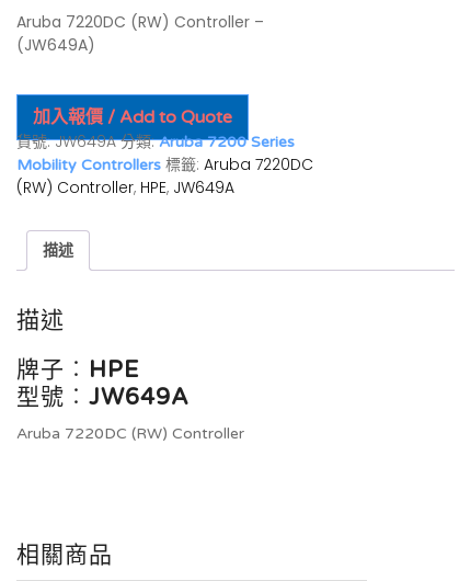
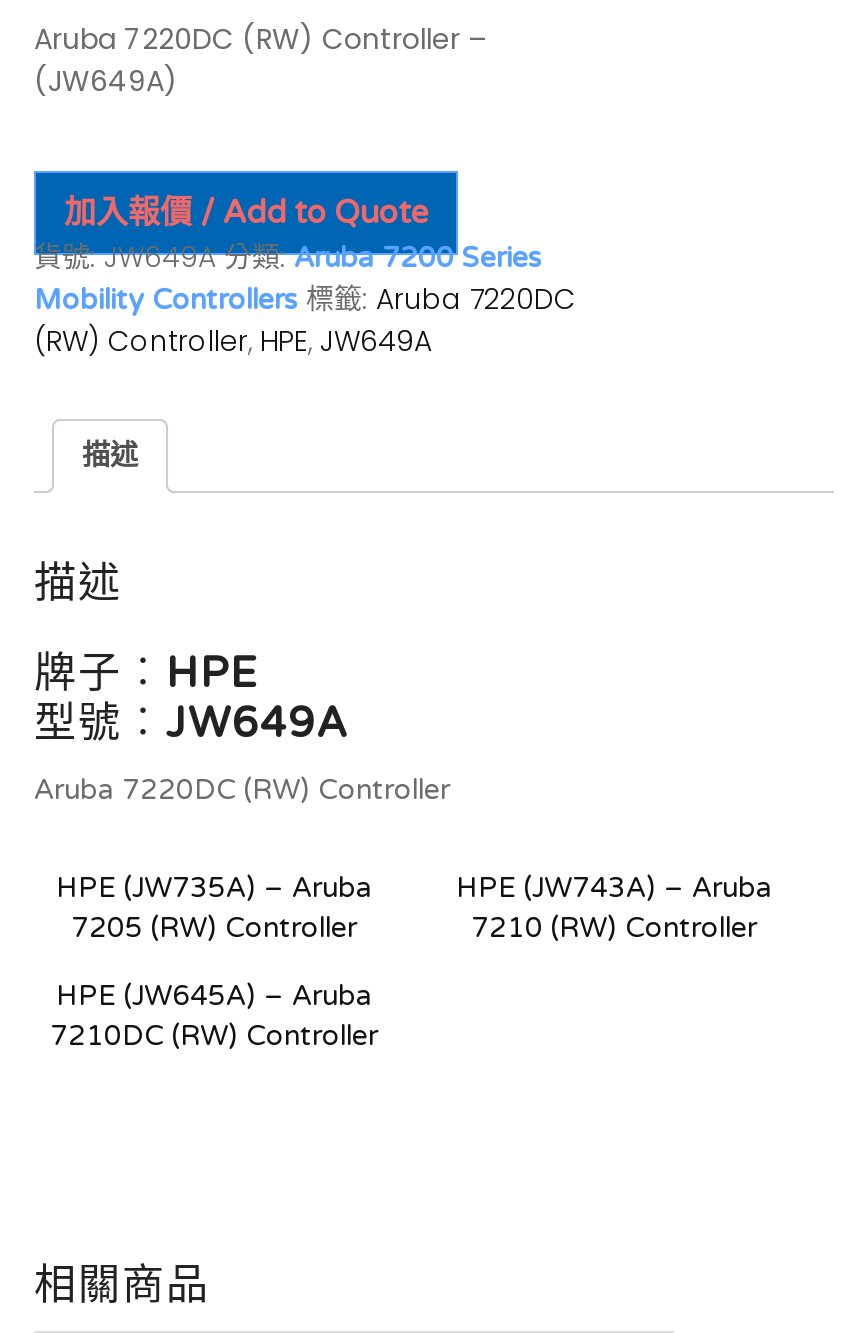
none -> [50,870,772,1052] HPE (JW743A) – Aruba | 7210 (RW) Controller | HPE (JW645A) – Aruba | 7210DC (RW) Controller
none -> [56,870,372,944] HPE (JW735A) – Aruba | 7205 (RW) Controller

